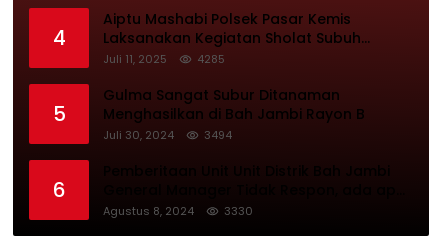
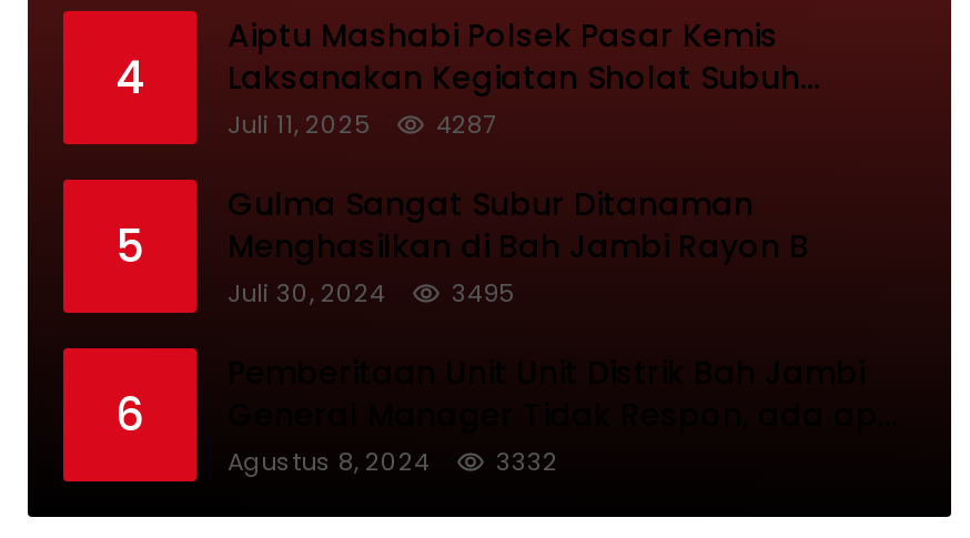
[197,51,225,67] 4285 -> [436,106,496,142] 4287
[103,127,232,143] Juli 30, 2024 3494 -> [228,275,514,310] Juli 30, 2024 3495
[224,203,253,219] 3330 -> [496,443,558,479] 3332

